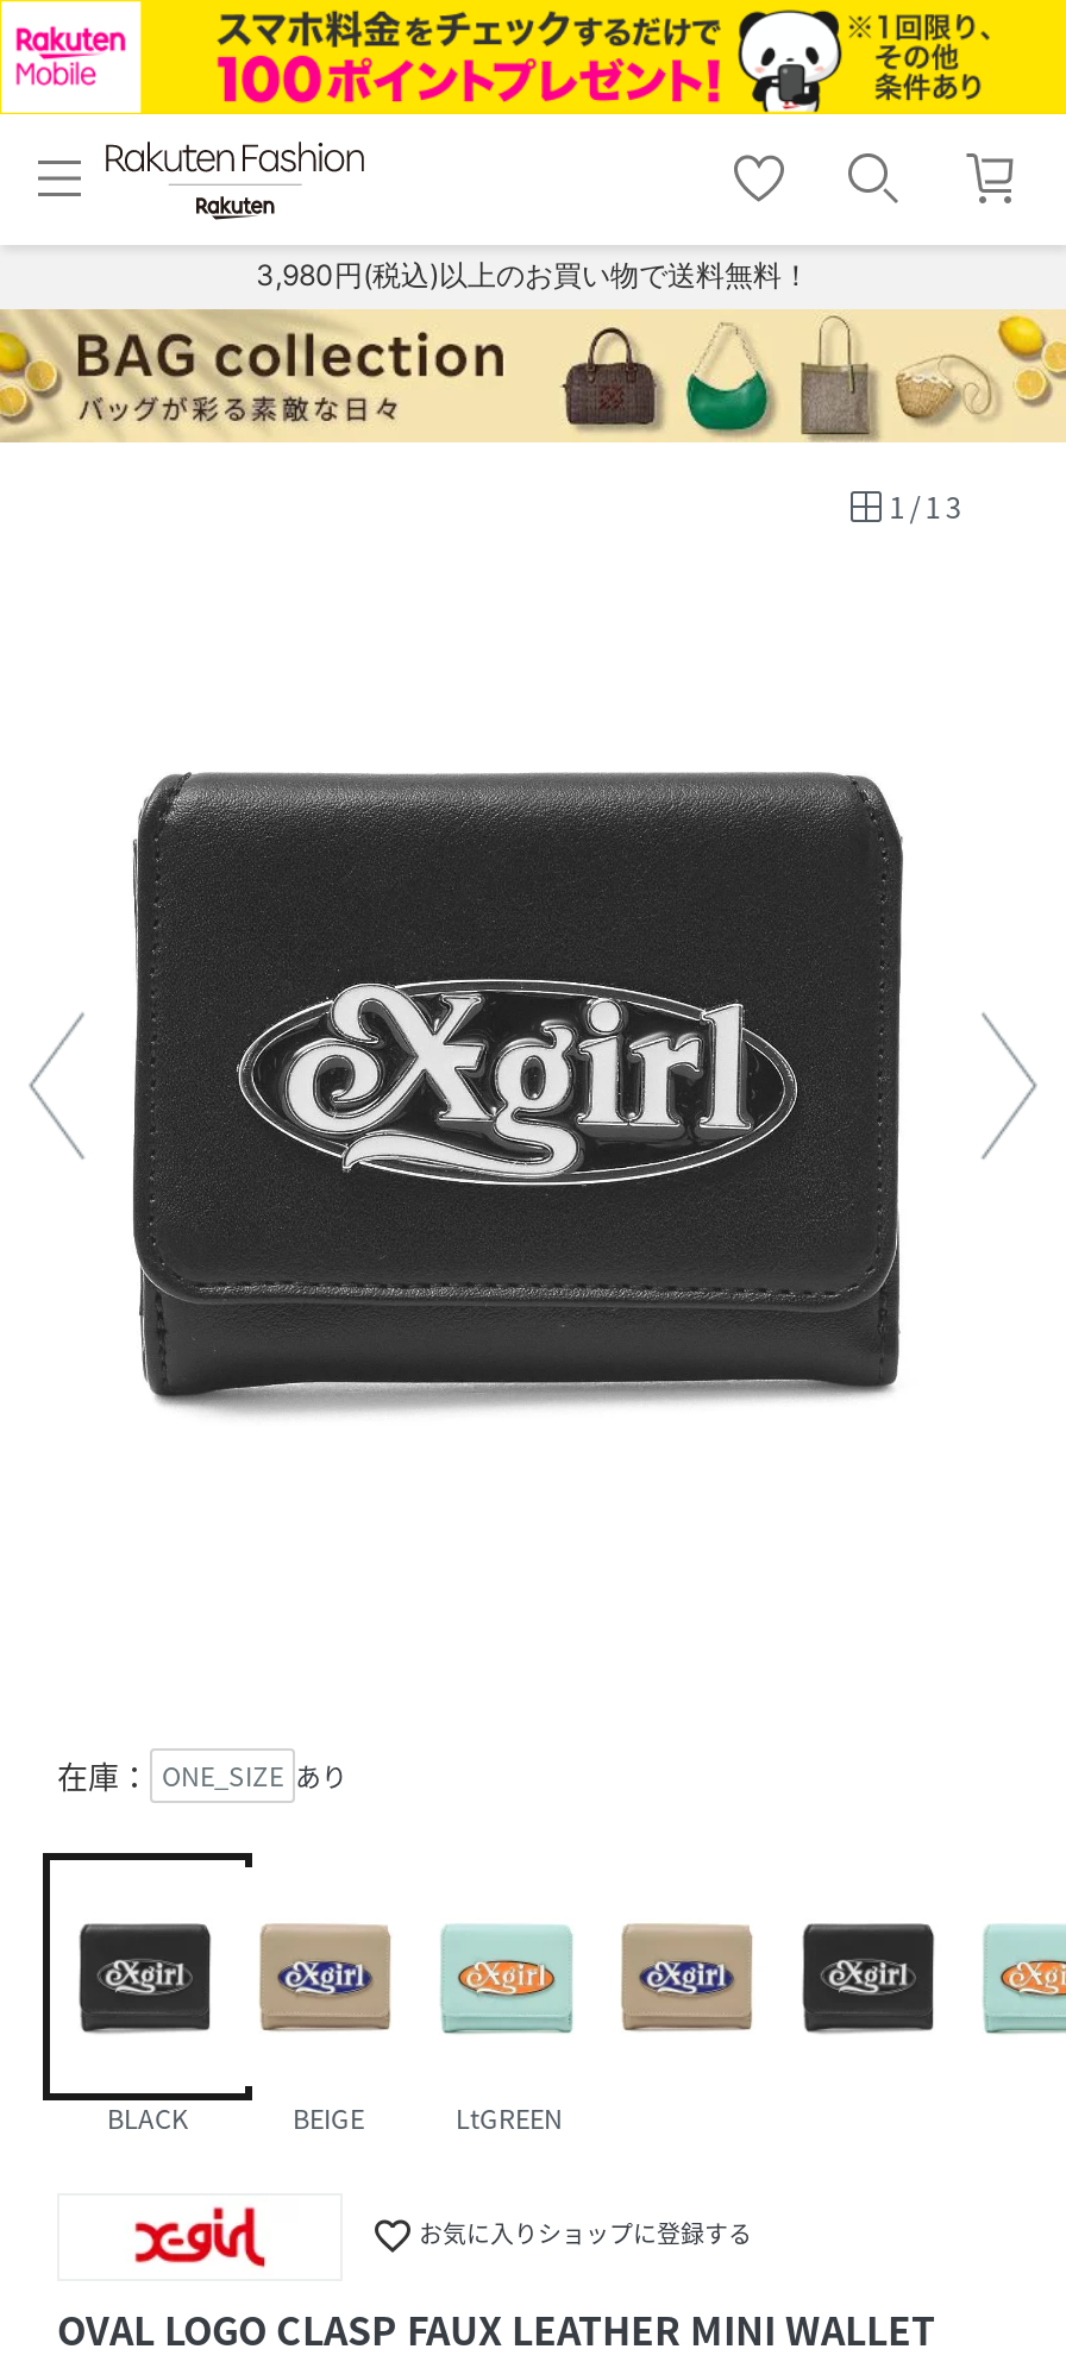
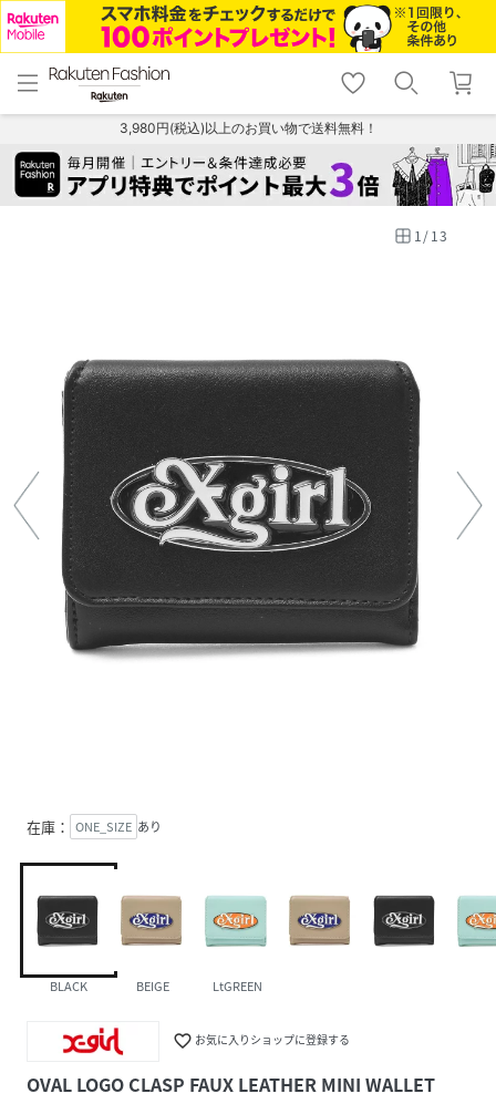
[7,309,1059,442] [image] -> [3,143,493,207] [image]

